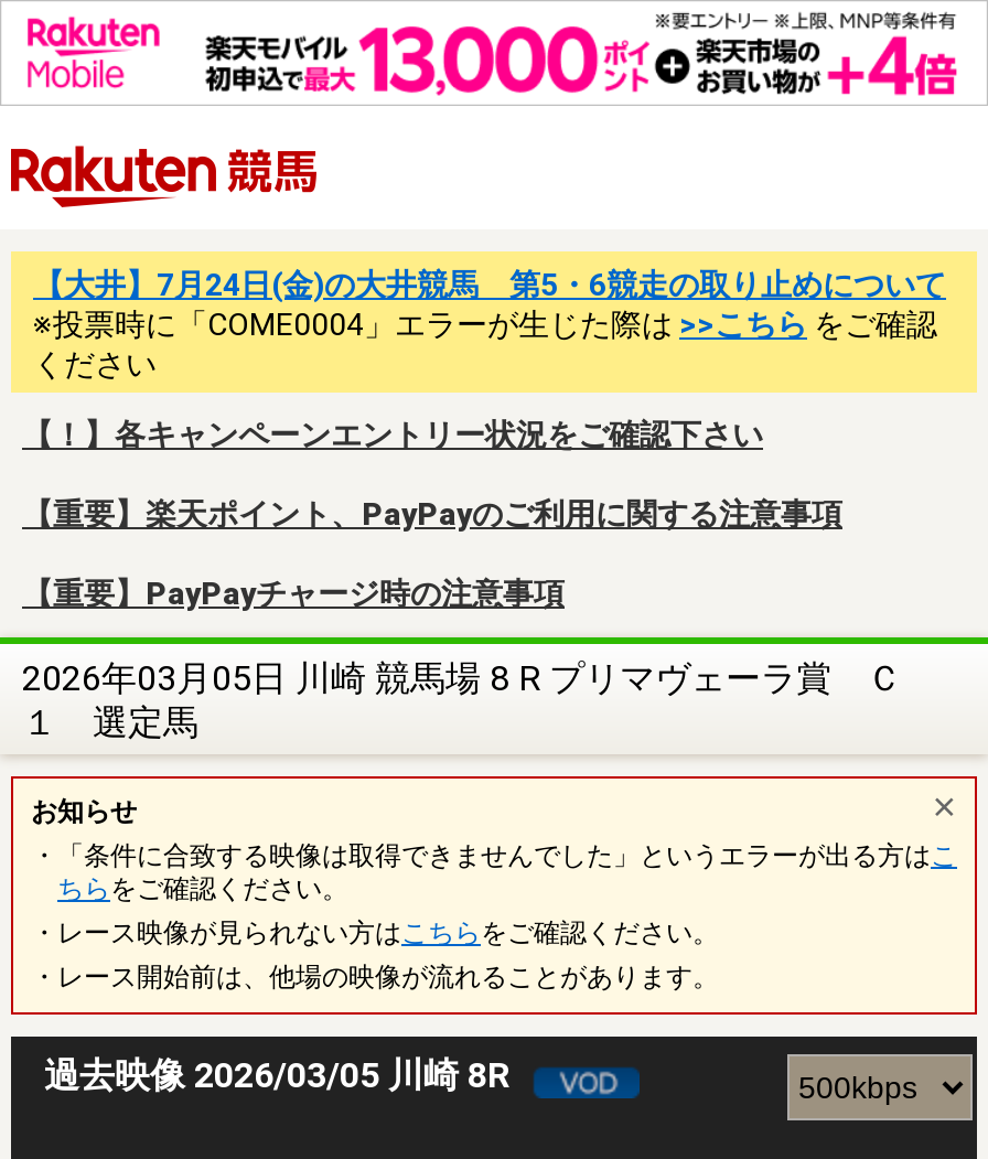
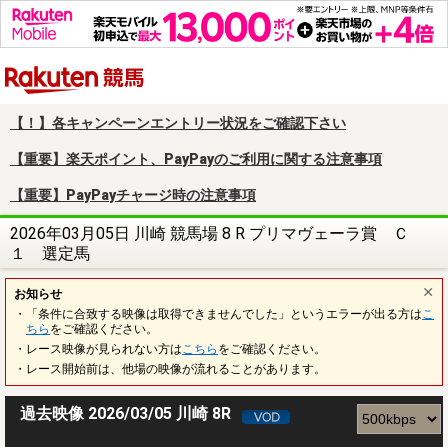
[33,266,946,381] 【大井】7月24日(金)の大井競馬 第5・6競走の取り止めについて | ※投票時に「COME0004」エラーが生じた際は>>こちらをご確認 | ください -> none

